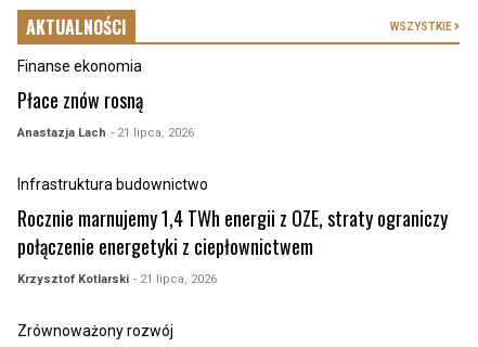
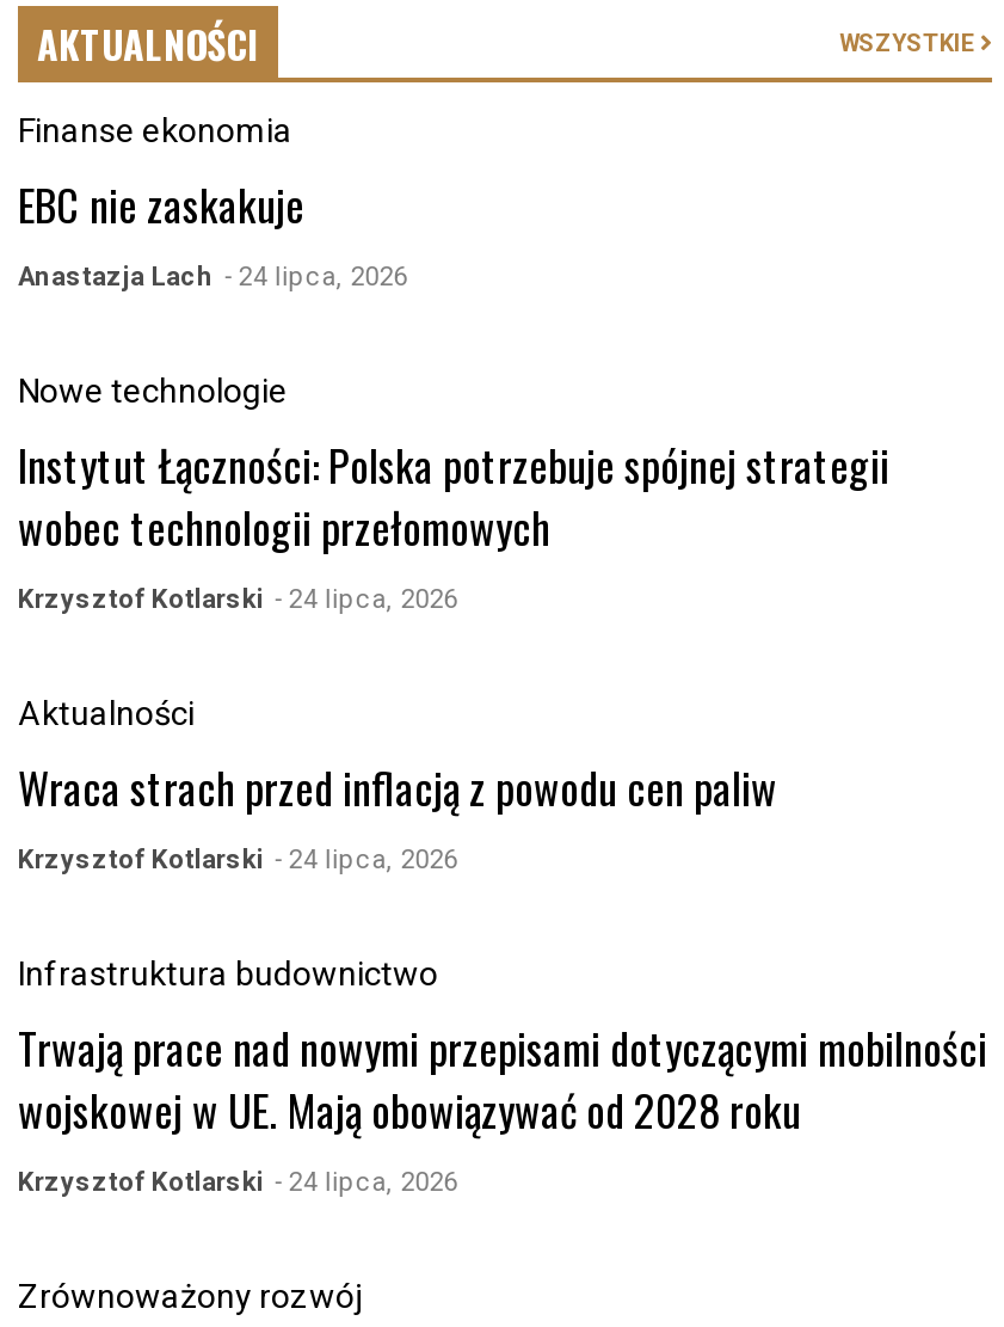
[17,86,194,140] Płace znów rosną | Anastazja Lach - 21 lipca, 2026 -> [18,174,889,876] EBC nie zaskakuje | Anastazja Lach - 24 lipca, 2026 | Nowe technologie | Instytut Łączności: Polska potrzebuje spójnej strategii | wobec technologii przełomowych | Krzysztof Kotlarski - 24 lipca, 2026 | Aktualności | Wraca strach przed inflacją z powodu cen paliw | Krzysztof Kotlarski - 24 lipca, 2026
[17,204,448,287] Rocznie marnujemy 1,4 TWh energii z OZE, straty ograniczy | połączenie energetyki z ciepłownictwem | Krzysztof Kotlarski - 21 lipca, 2026 -> [18,1017,987,1199] Trwają prace nad nowymi przepisami dotyczącymi mobilności | wojskowej w UE. Mają obowiązywać od 2028 roku | Krzysztof Kotlarski - 24 lipca, 2026

